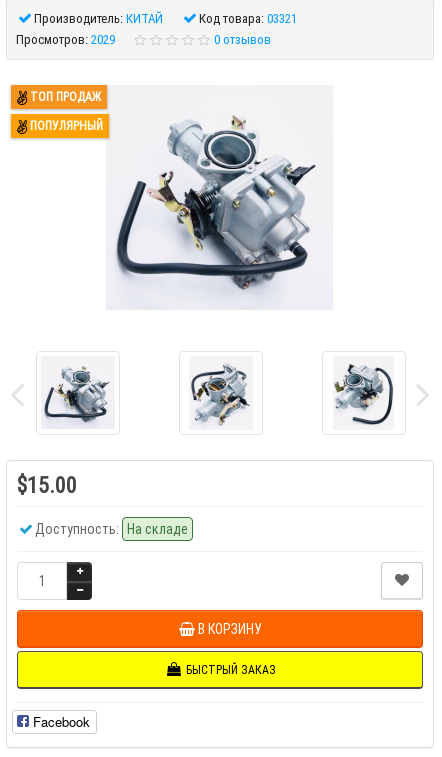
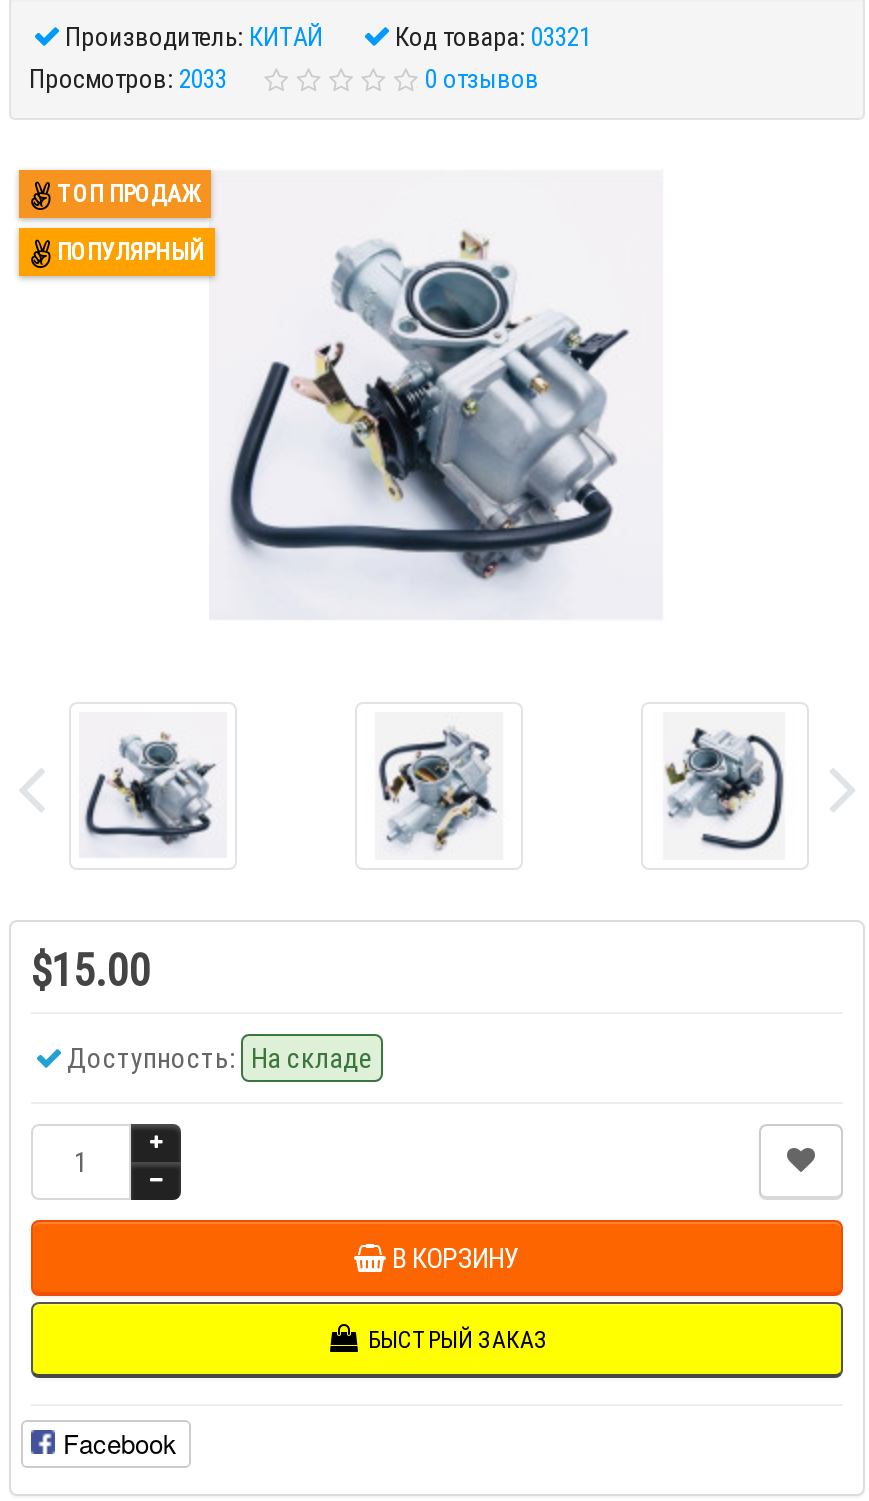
[16,31,115,48] Просмотров: 2029 -> [29,63,227,97] Просмотров: 2033

